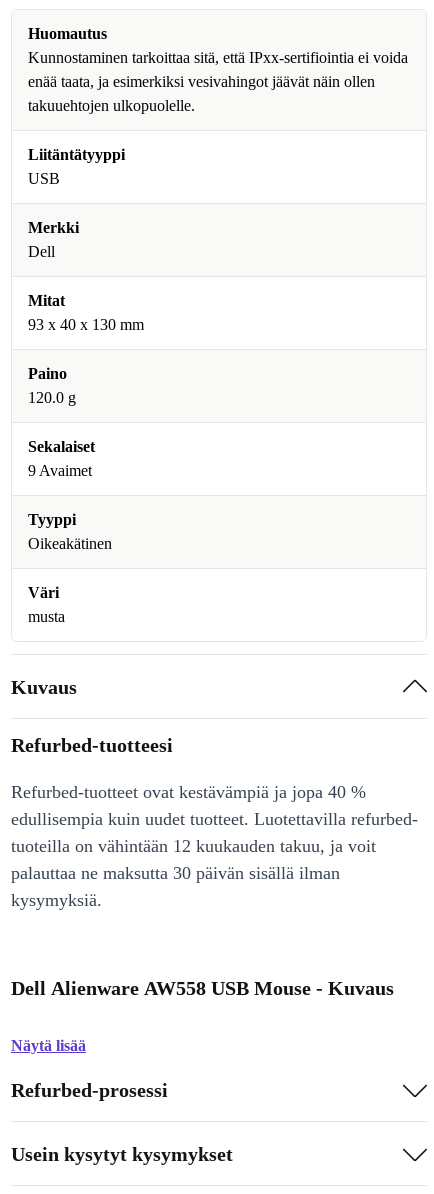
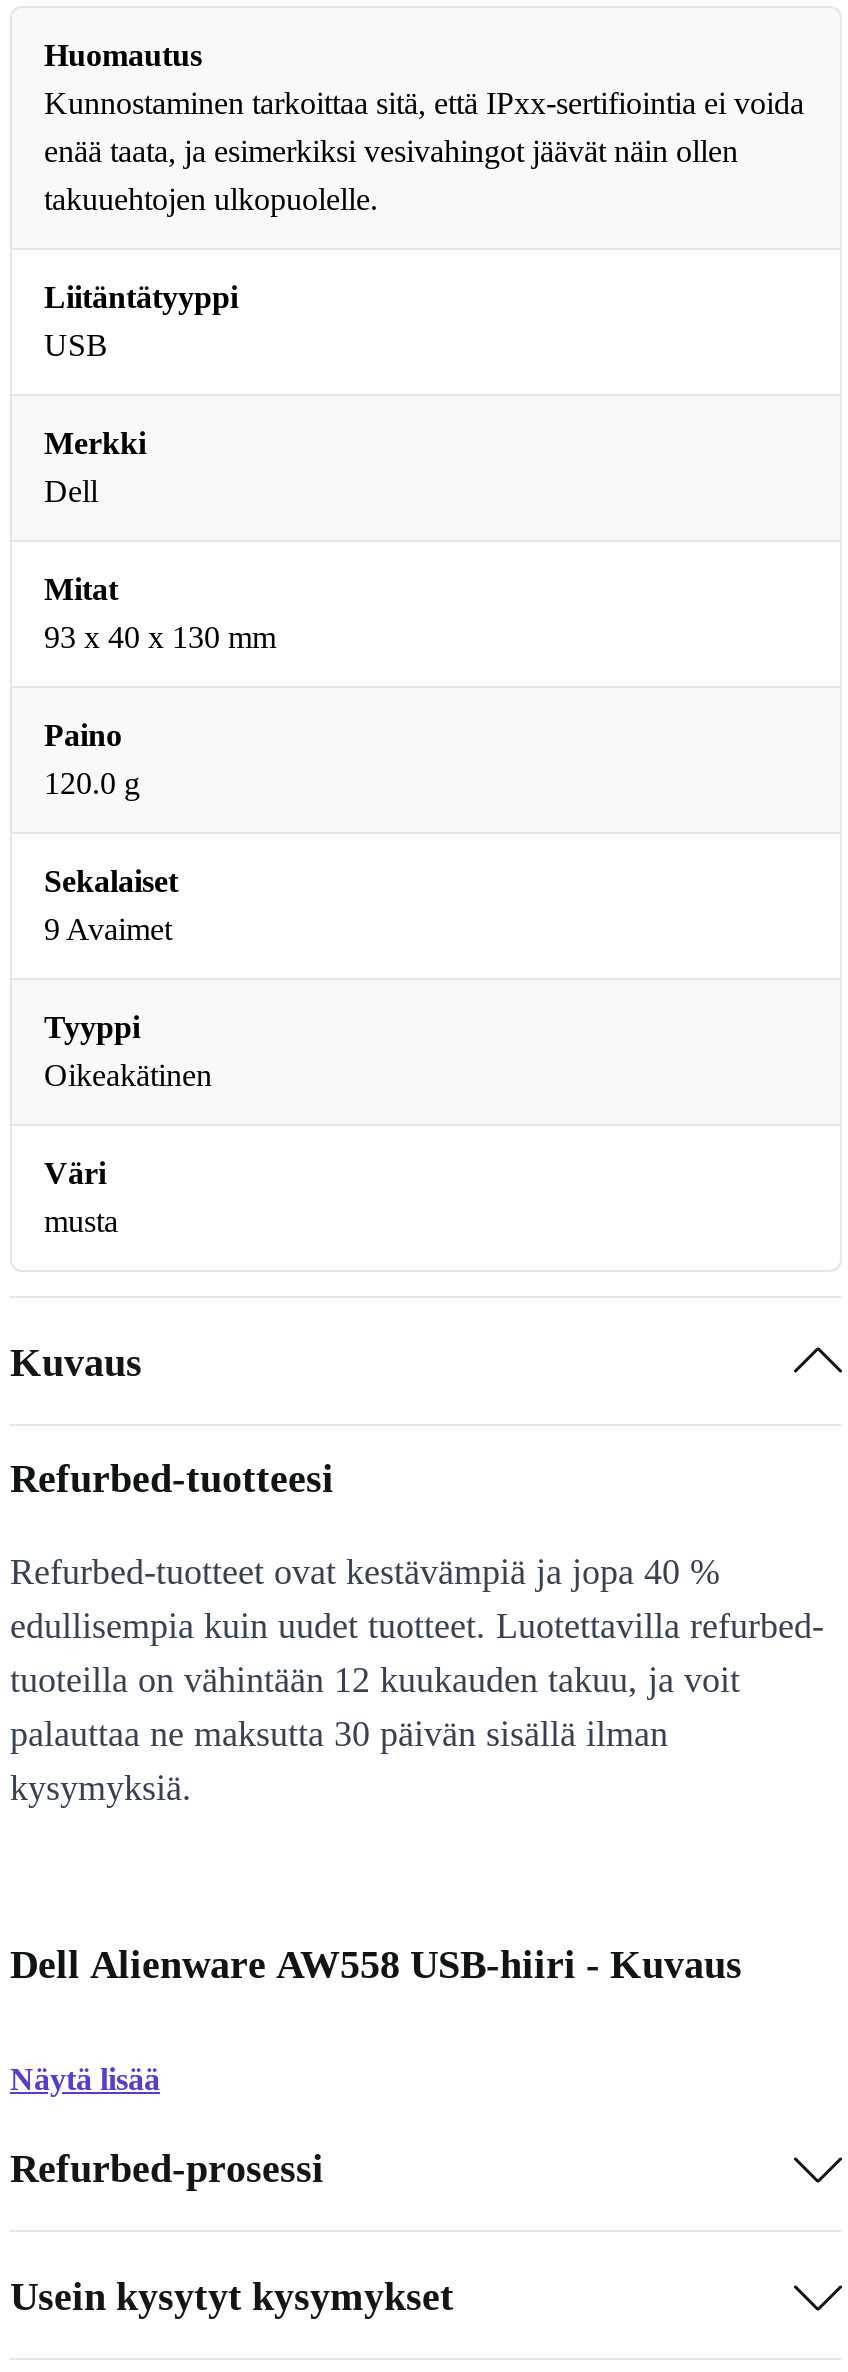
[11,977,394,999] Dell Alienware AW558 USB Mouse - Kuvaus -> [10,1942,742,1986] Dell Alienware AW558 USB-hiiri - Kuvaus

